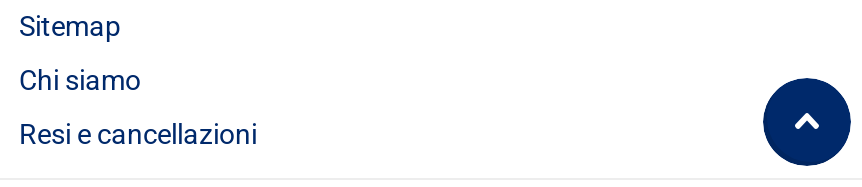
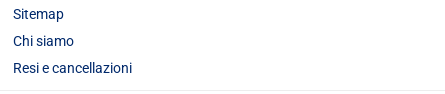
[761,76,853,168] [image] -> none

